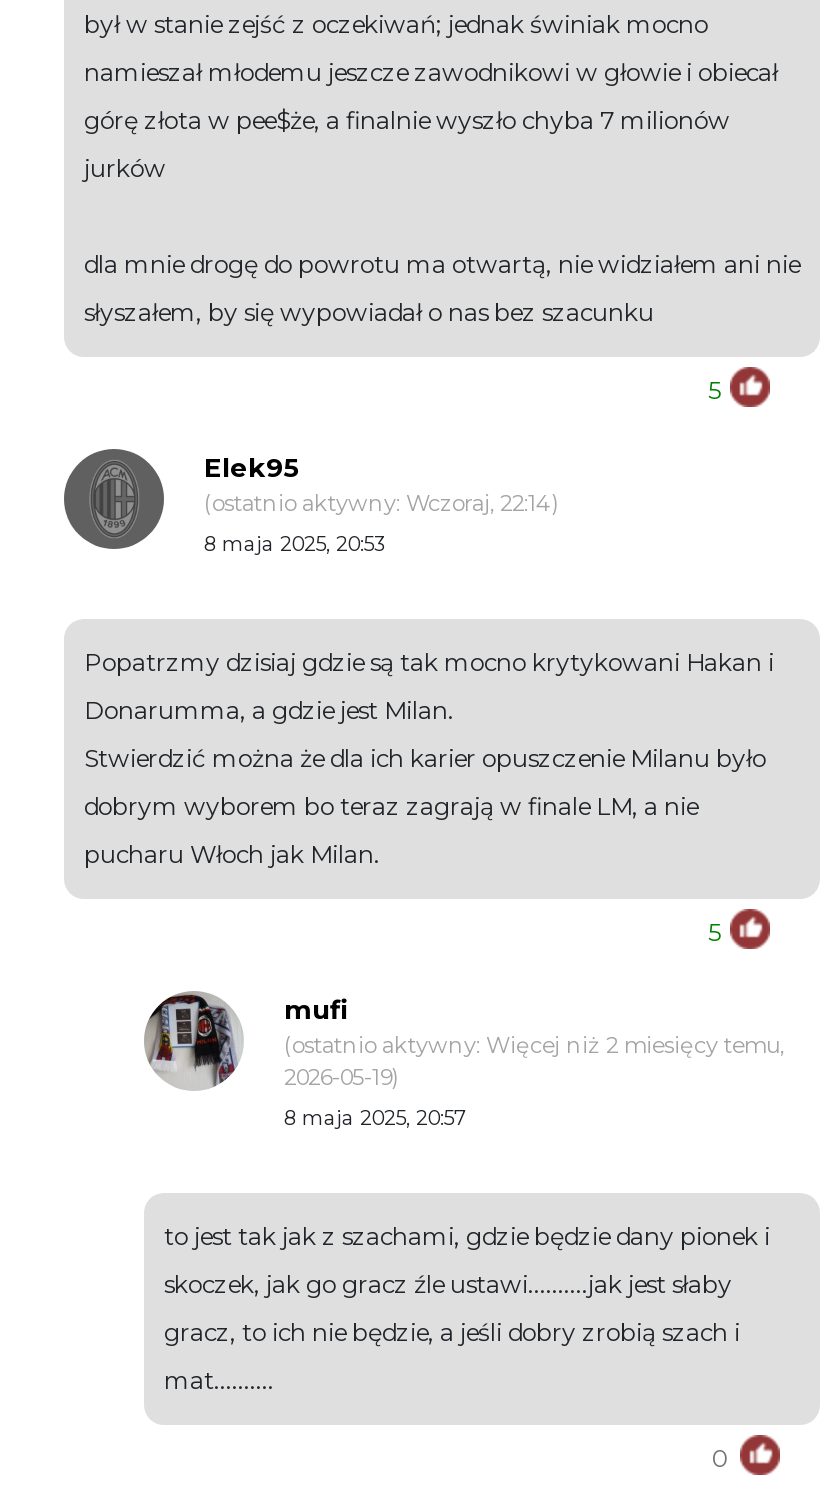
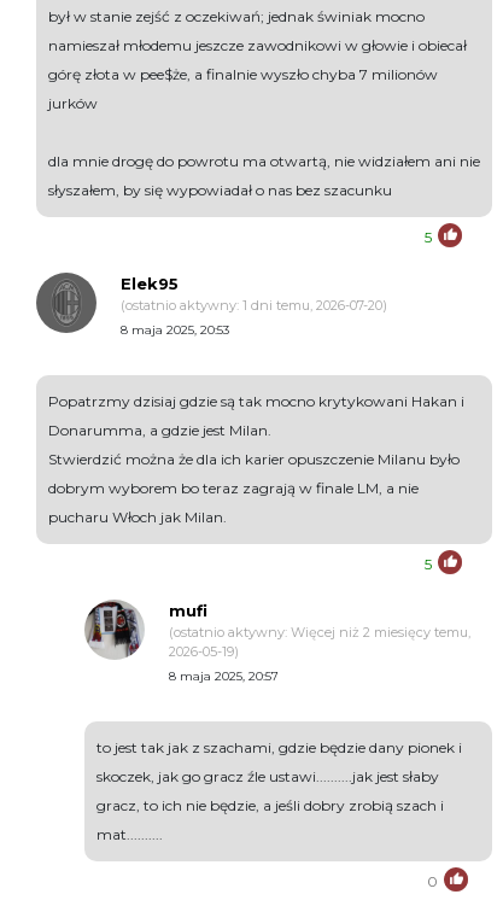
[204,490,560,518] (ostatnio aktywny: Wczoraj, 22:14) -> [121,297,387,314] (ostatnio aktywny: 1 dni temu, 2026-07-20)

